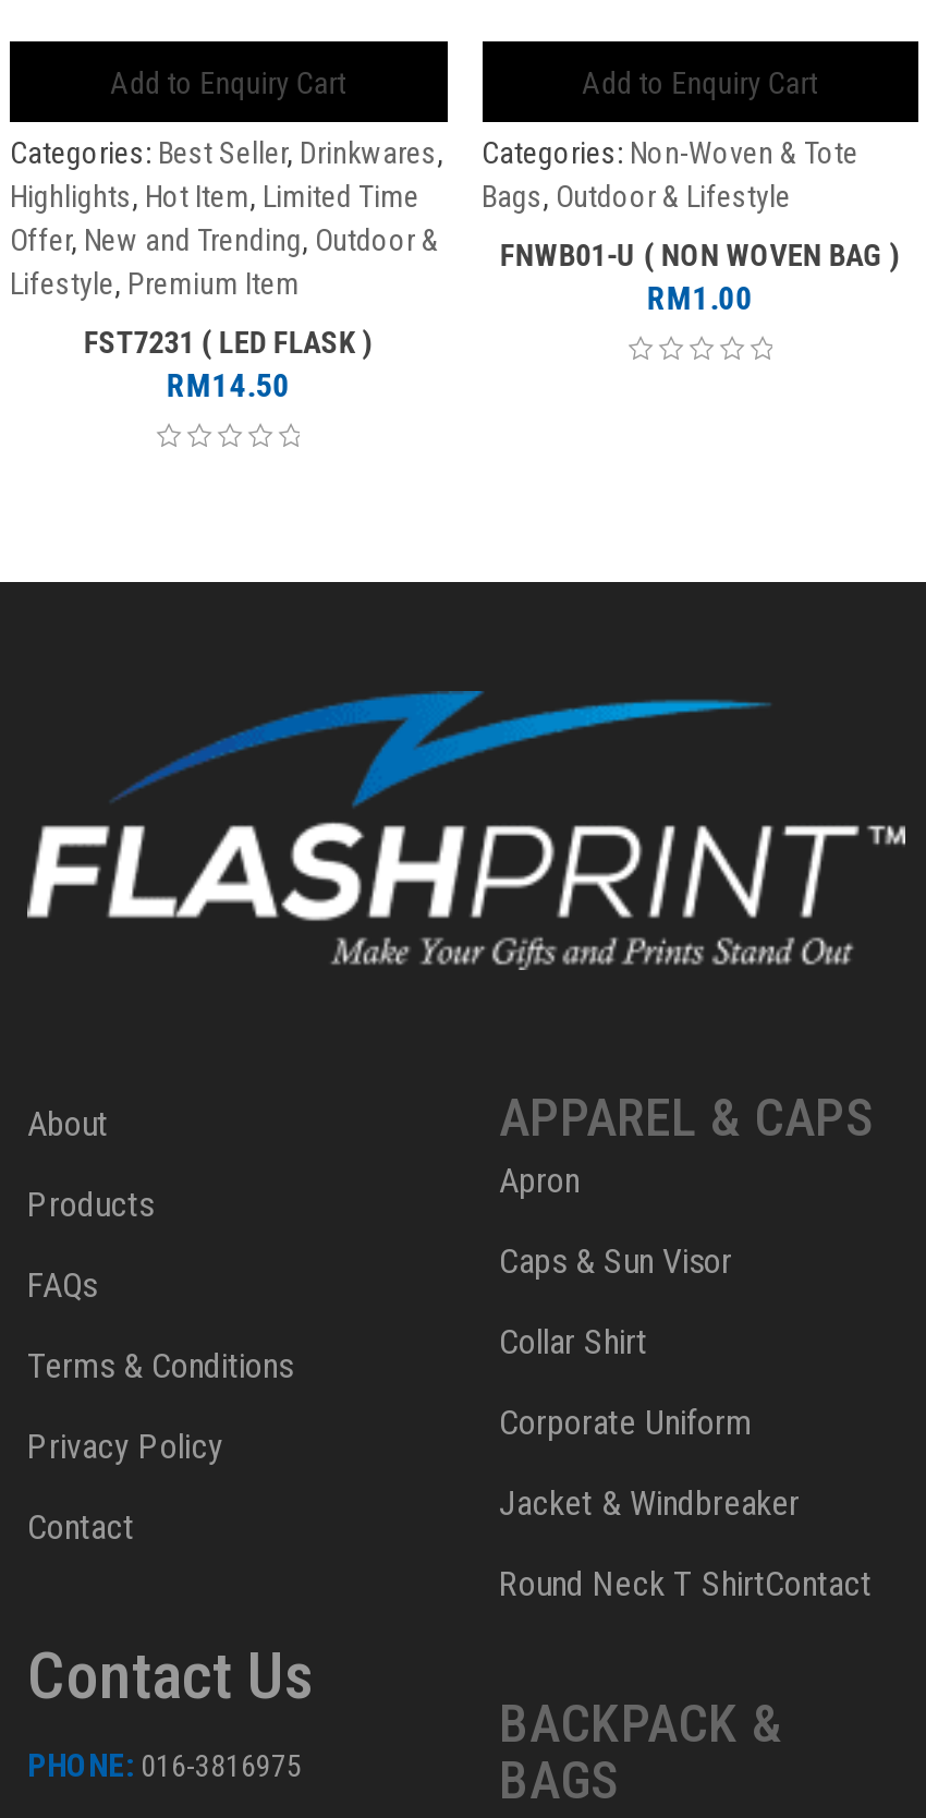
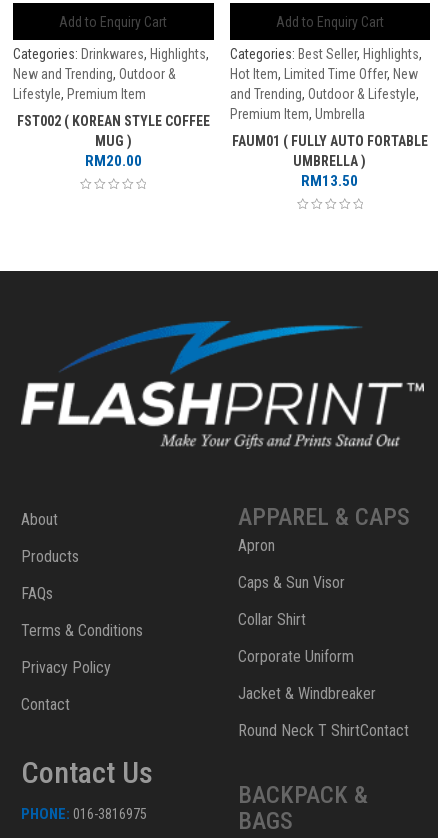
[10,136,443,258] Categories: Best Seller, Drinkwares, | Highlights, Hot Item, Limited Time | Offer, New and Trending, Outdoor & -> [13,46,209,82] Categories: Drinkwares, Highlights, | New and Trending, Outdoor &
[482,136,858,214] Categories: Non-Woven & Tote | Bags, Outdoor & Lifestyle -> [229,46,421,122] Categories: Best Seller, Highlights, | Hot Item, Limited Time Offer, New | and Trending, Outdoor & Lifestyle, | Premium Item, Umbrella
[500,238,901,319] FNWB01-U ( NON WOVEN BAG ) | RM1.00 -> [232,133,428,190] FAUM01 ( FULLY AUTO FORTABLE | UMBRELLA ) | RM13.50
moved [10,267,300,302] -> [13,86,146,102]: Lifestyle, Premium Item
[83,326,373,406] FST7231 ( LED FLASK ) | RM14.50 -> [17,113,210,170] FST002 ( KOREAN STYLE COFFEE | MUG ) | RM20.00

